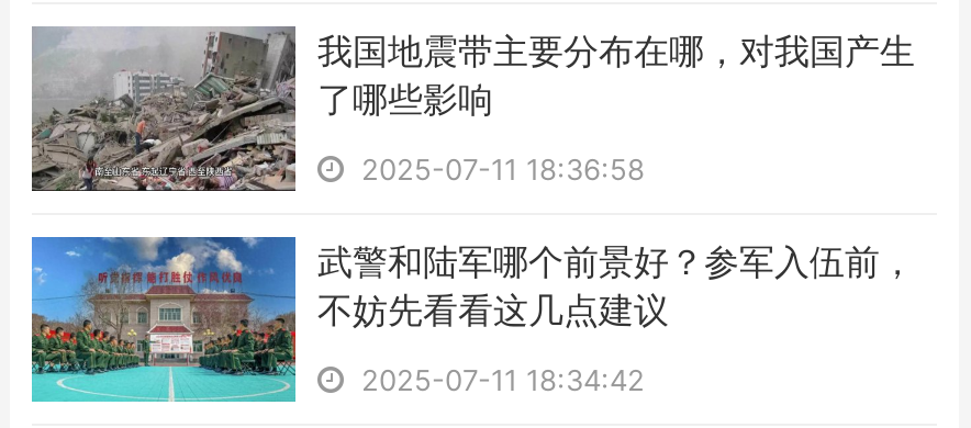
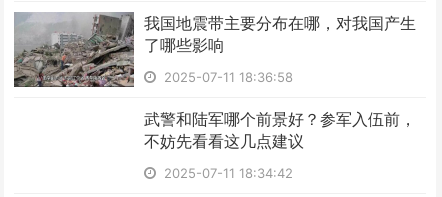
[30,235,298,404] [image] -> none

